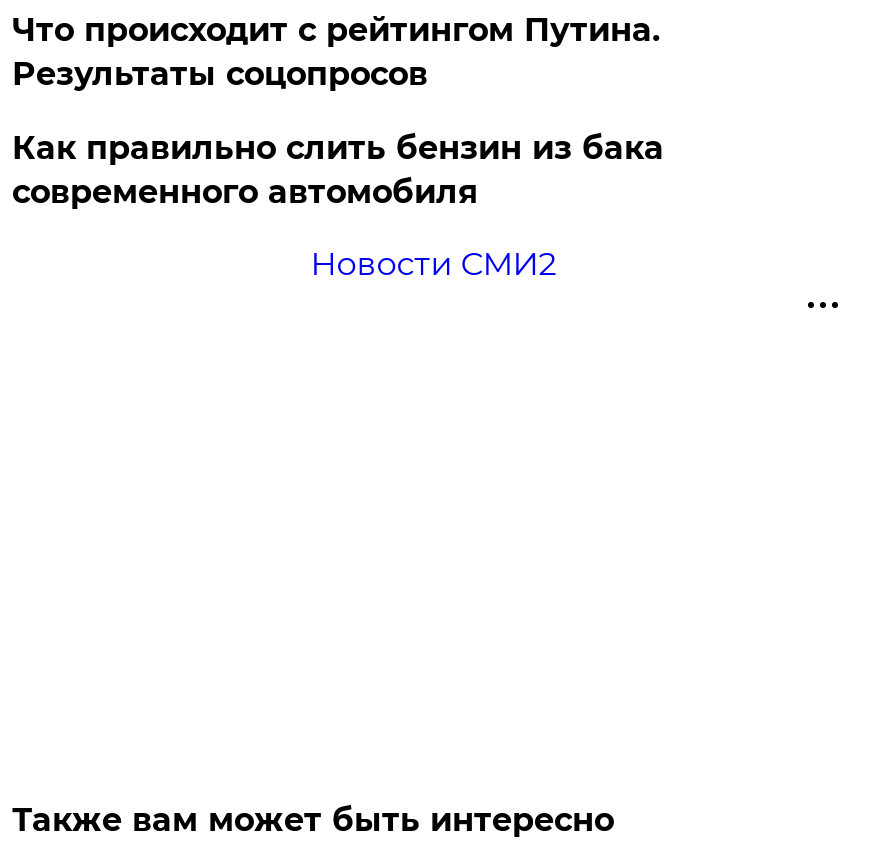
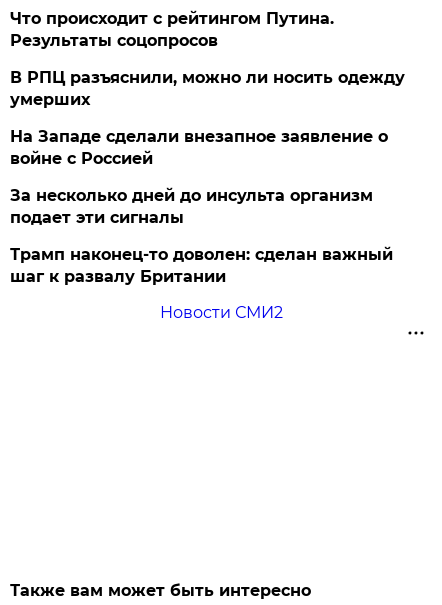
[12,129,664,211] Как правильно слить бензин из бака | современного автомобиля -> [10,68,405,286] В РПЦ разъяснили, можно ли носить одежду | умерших | На Западе сделали внезапное заявление о | войне с Россией | За несколько дней до инсульта организм | подает эти сигналы | Трамп наконец-то доволен: сделан важный | шаг к развалу Британии

